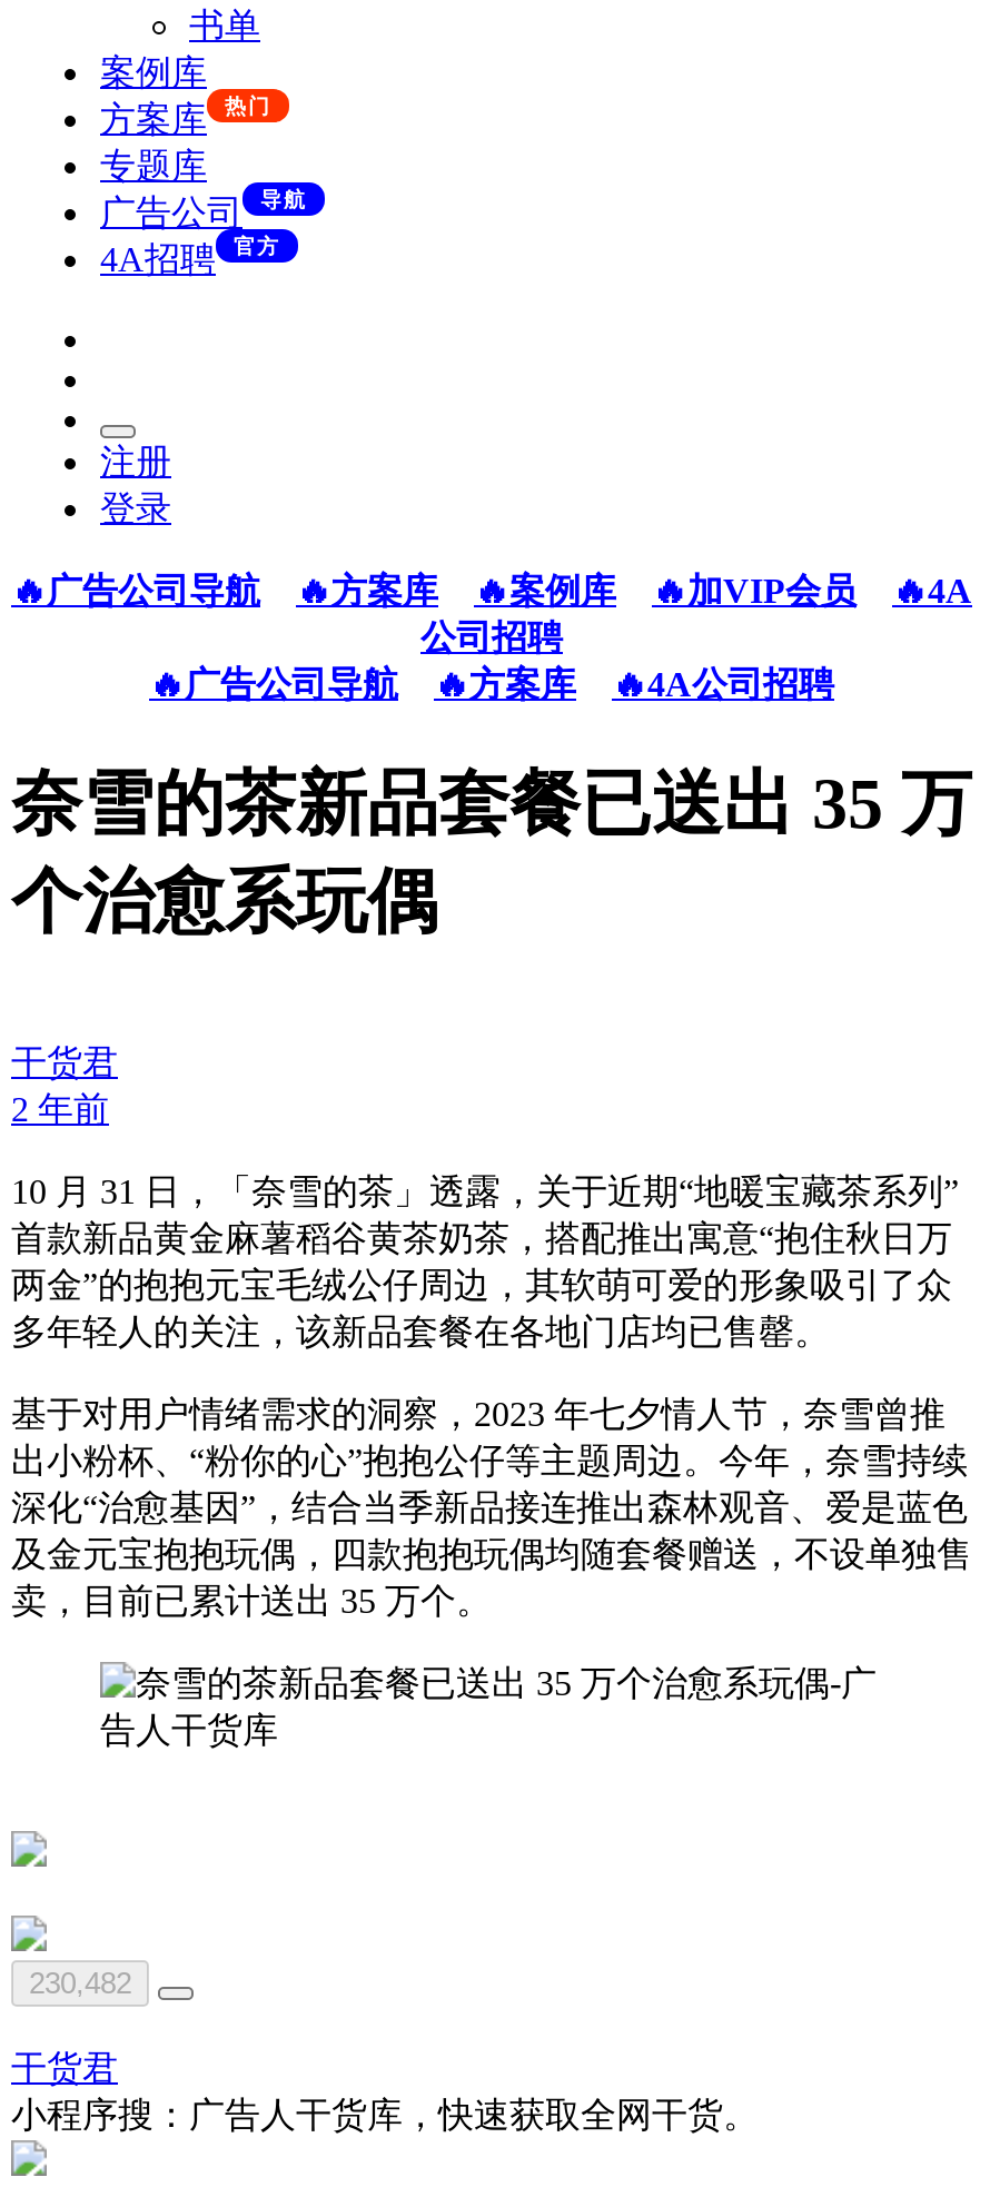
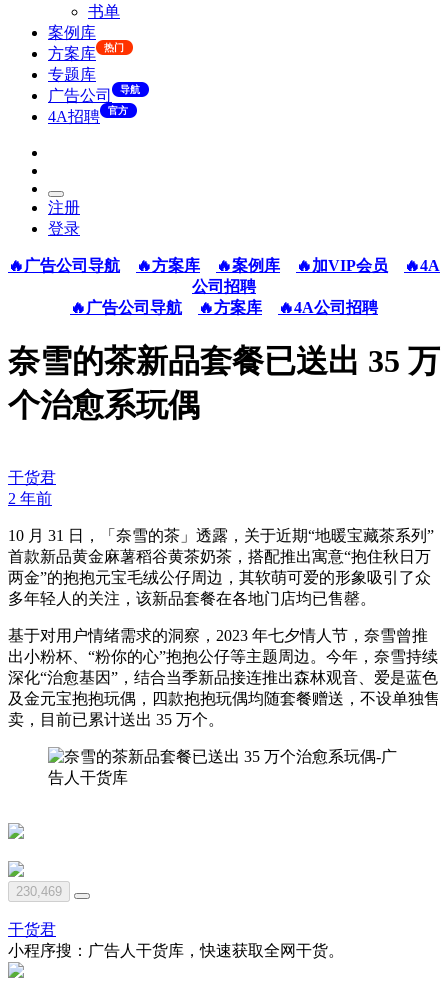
[29,1967,131,2000] 230,482 -> [16,884,62,899] 230,469

